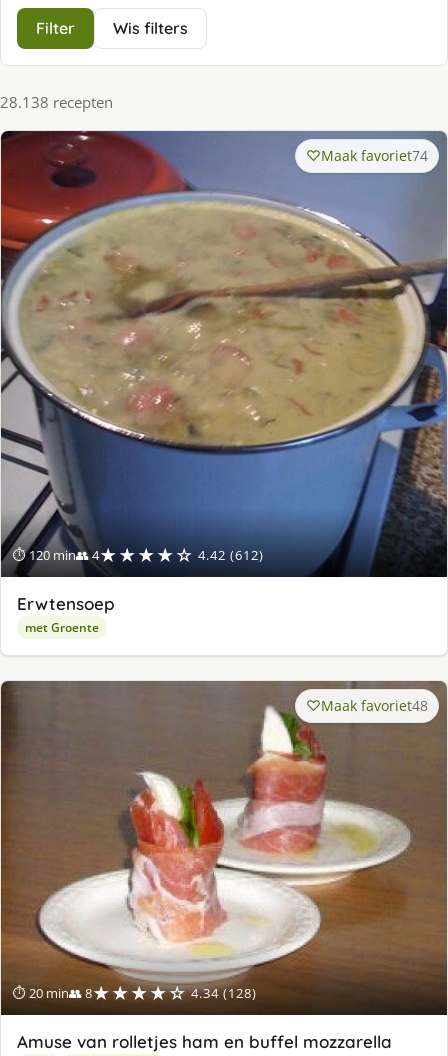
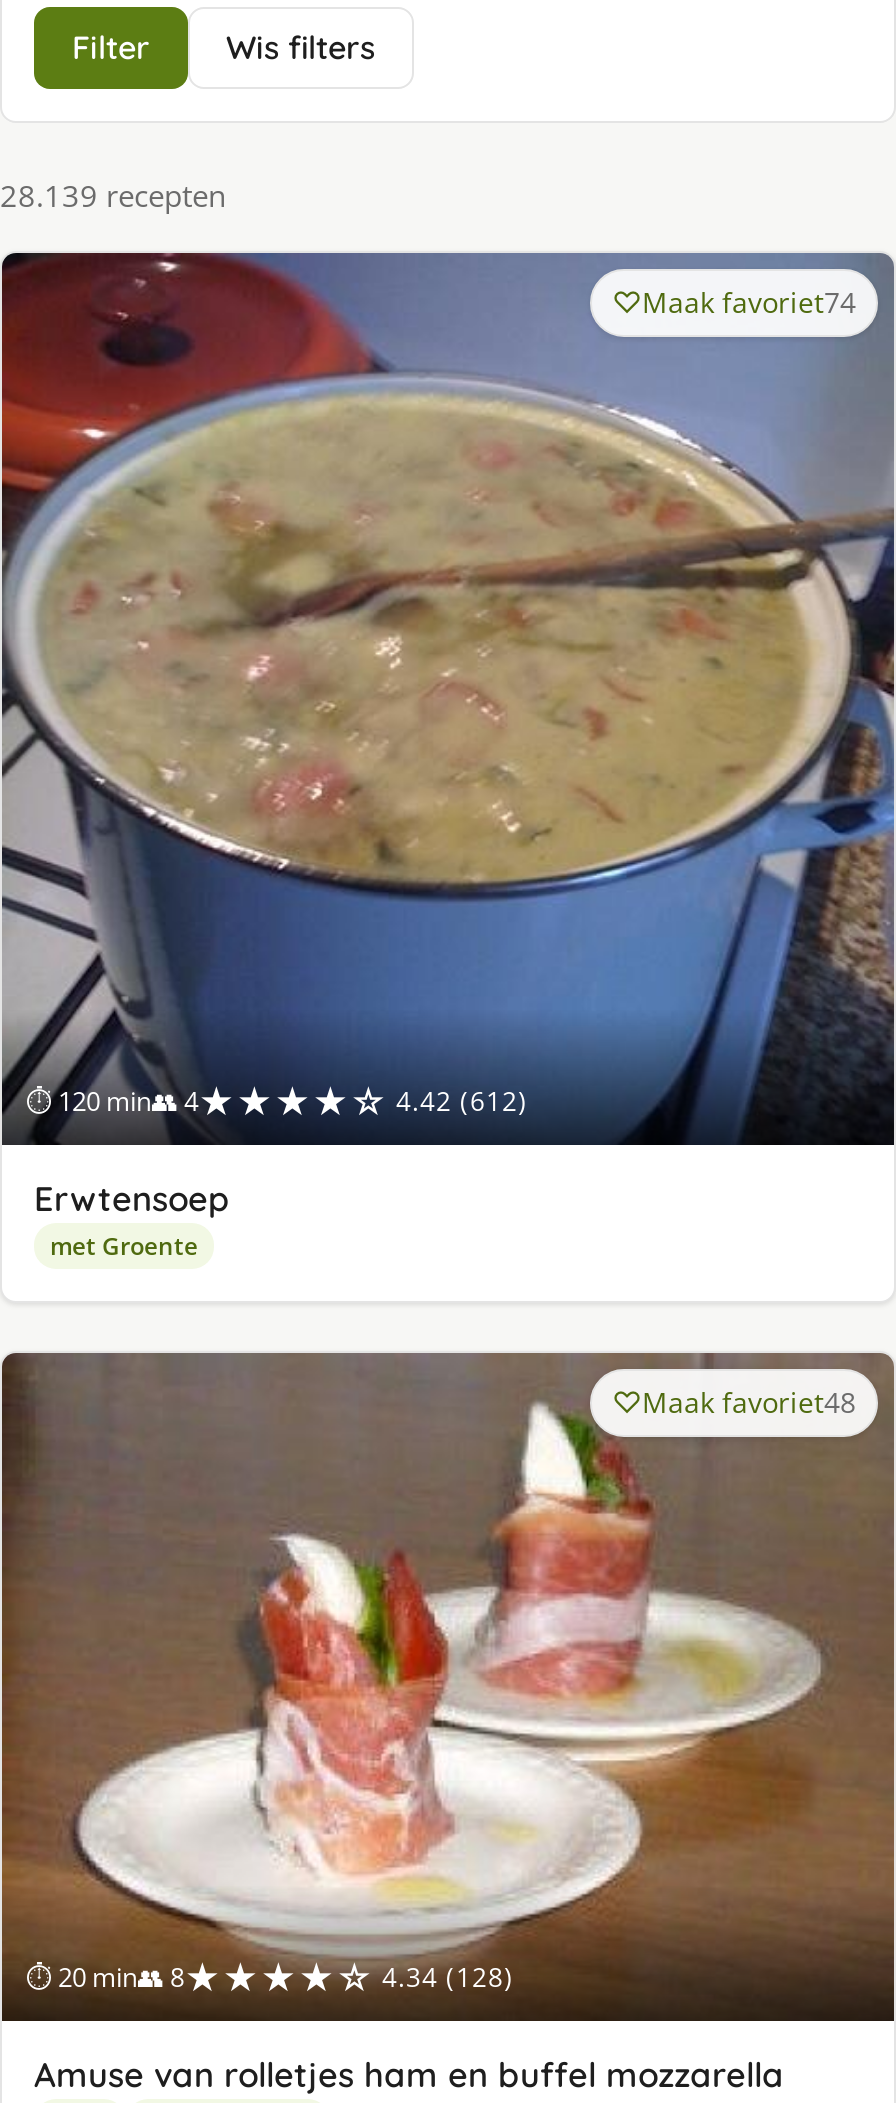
[0,92,113,112] 28.138 recepten -> [0,175,226,215] 28.139 recepten

